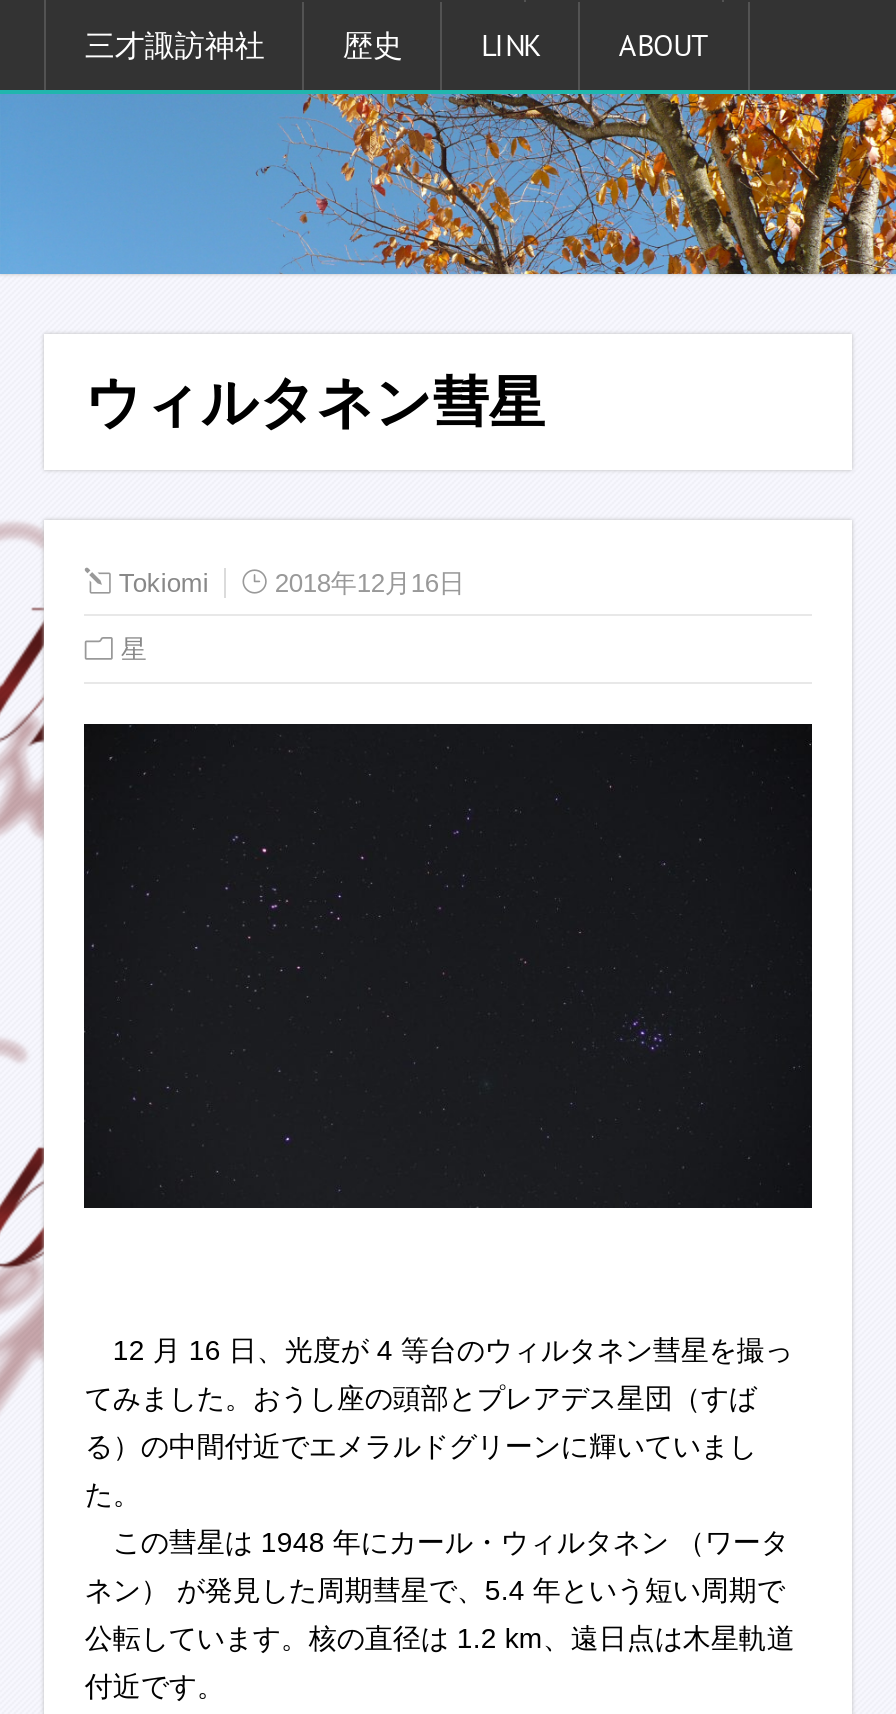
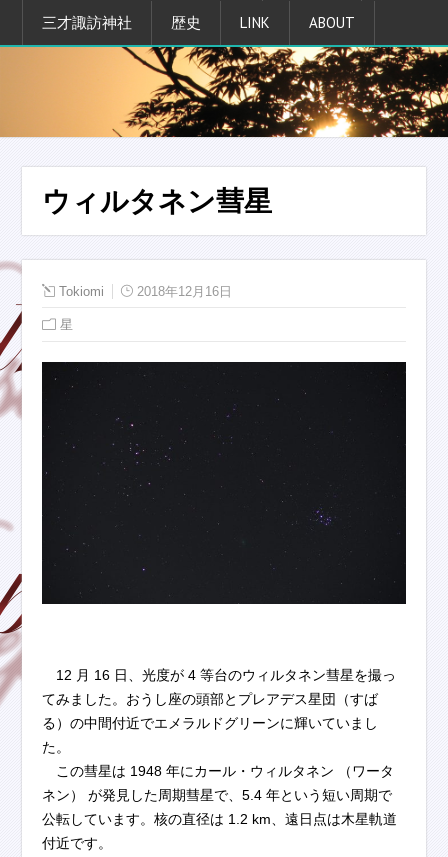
[6,92,890,276] [image] -> [3,46,445,138] [image]

